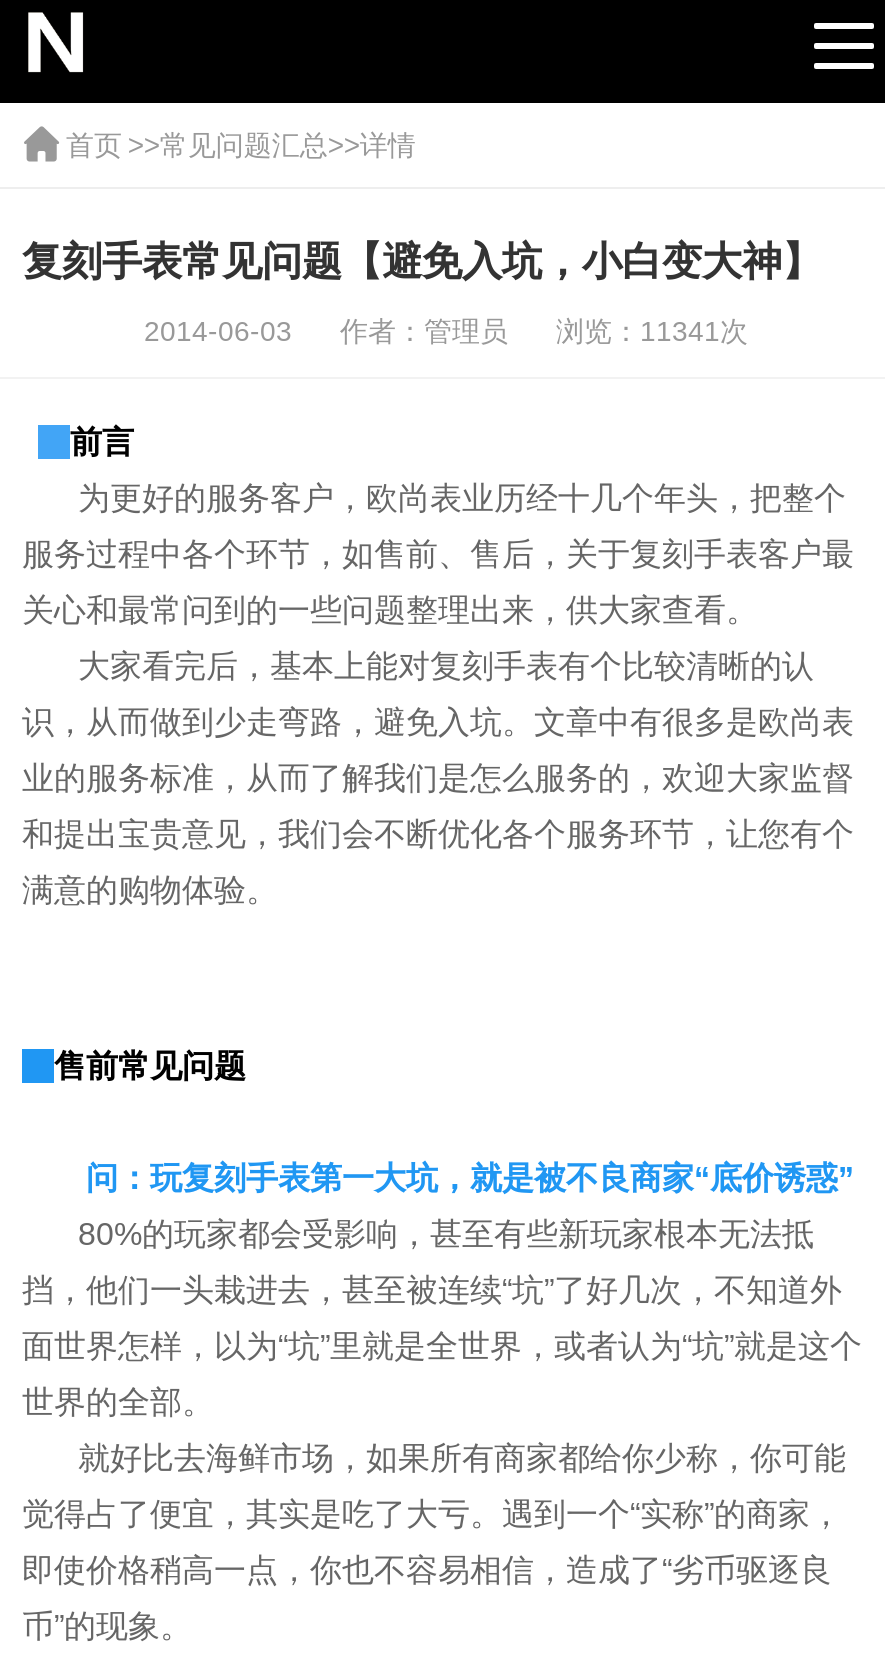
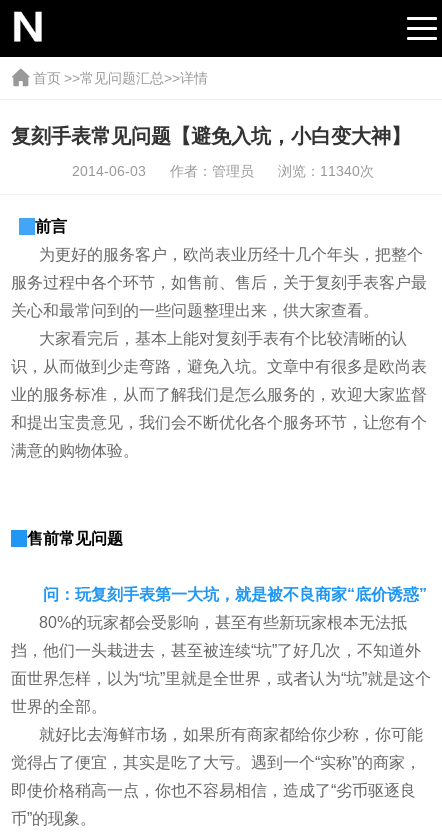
[144,315,748,347] 2014-06-03 作者：管理员 浏览：11341次 -> [72,163,374,179] 2014-06-03 作者：管理员 浏览：11340次

